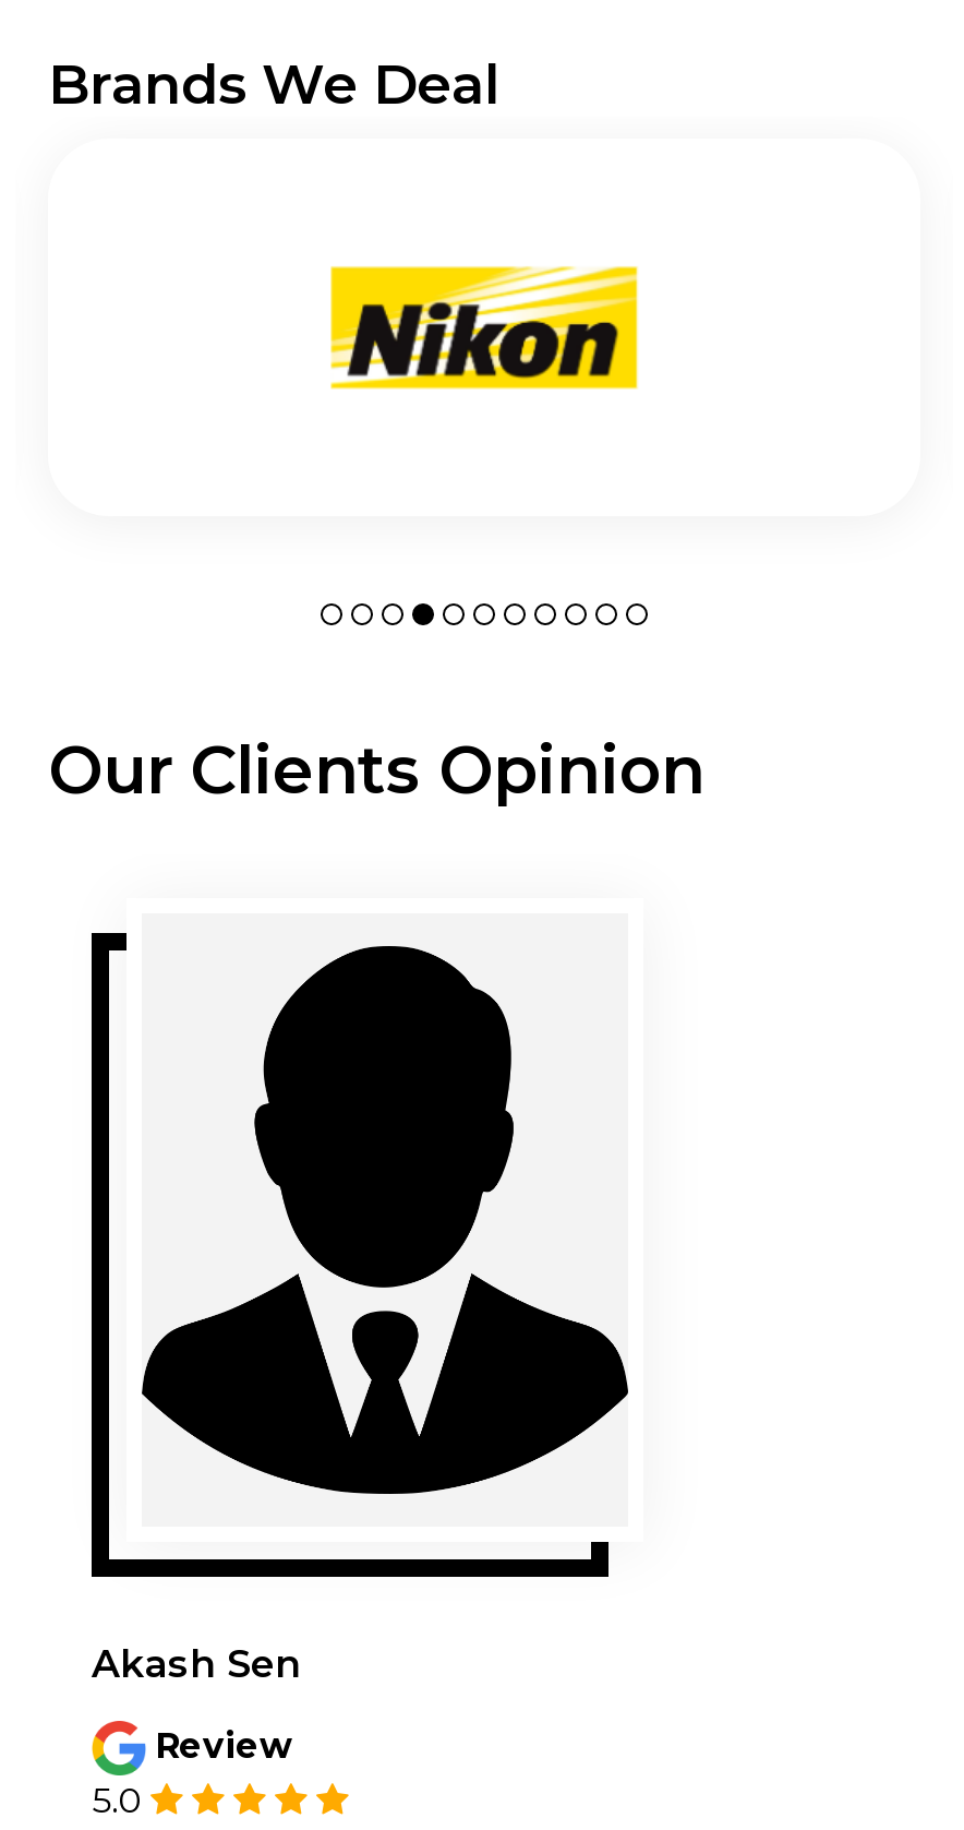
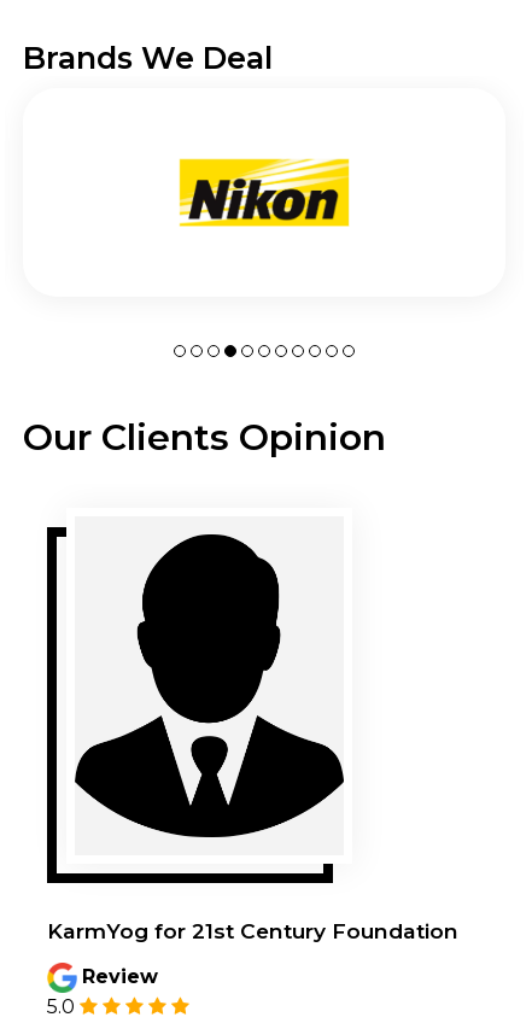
[92,1640,301,1686] Akash Sen -> [47,918,458,943] KarmYog for 21st Century Foundation

